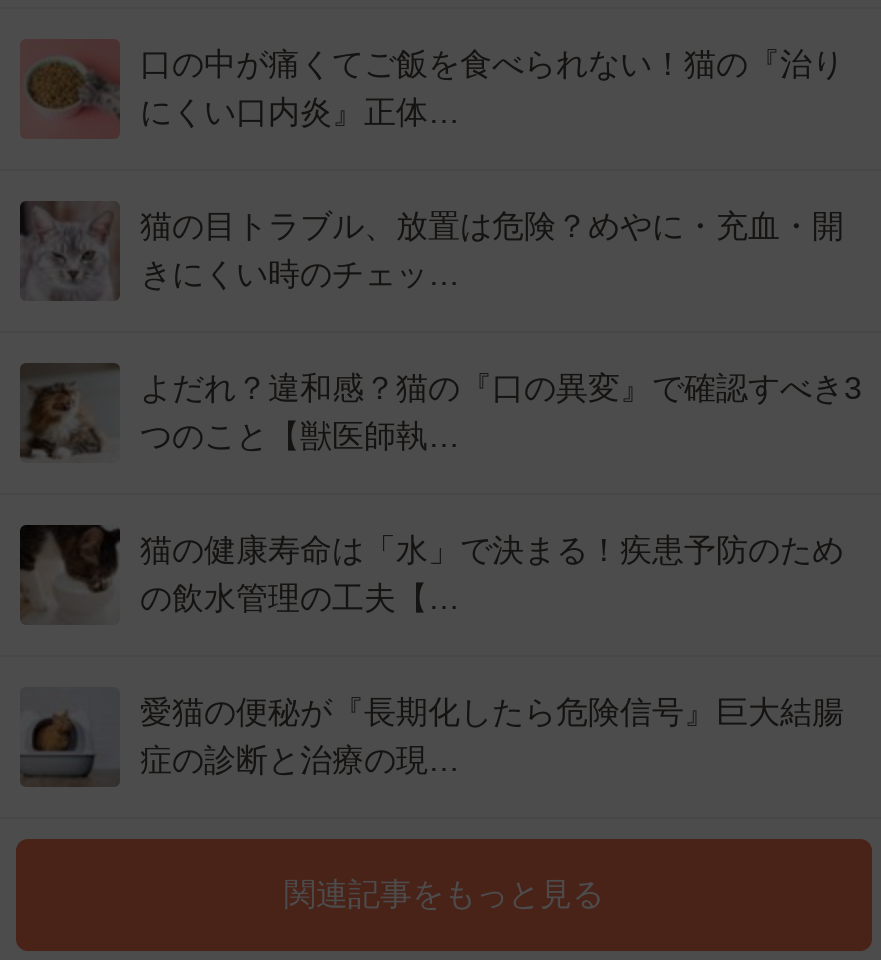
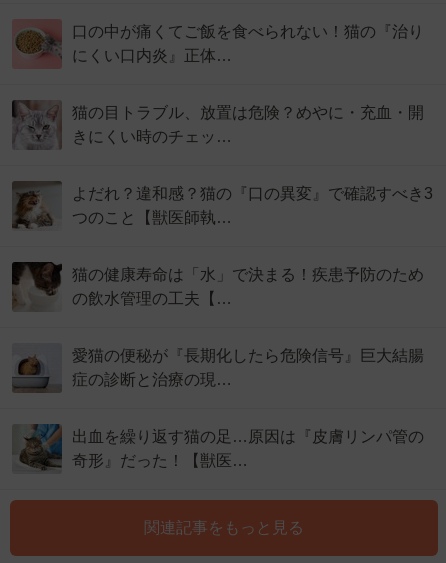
none -> [12,423,424,474] [image] | 出血を繰り返す猫の足…原因は『皮膚リンパ管の | 奇形』だった！【獣医…

